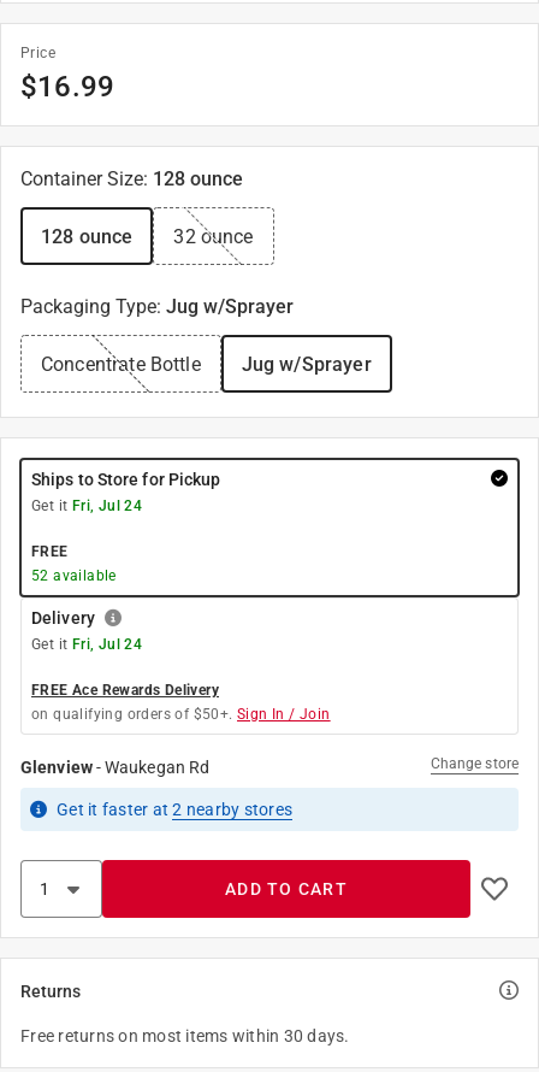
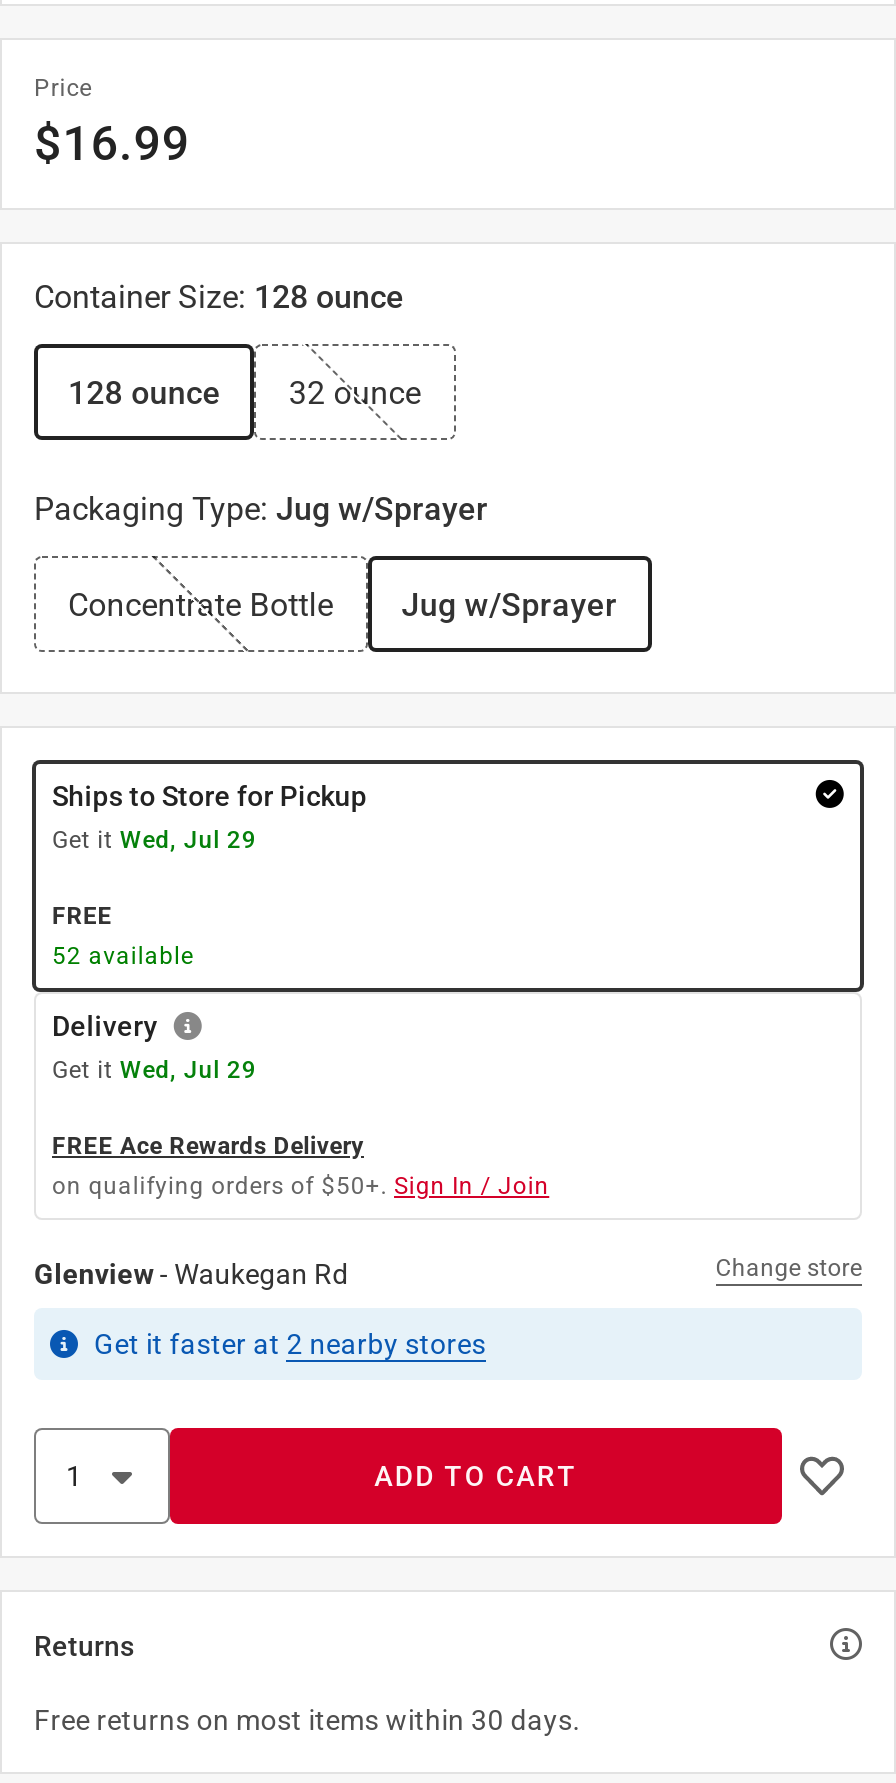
[31,497,142,514] Get it Fri, Jul 24 -> [52,826,256,854] Get it Wed, Jul 29
[31,636,142,653] Get it Fri, Jul 24 -> [52,1056,256,1084] Get it Wed, Jul 29

